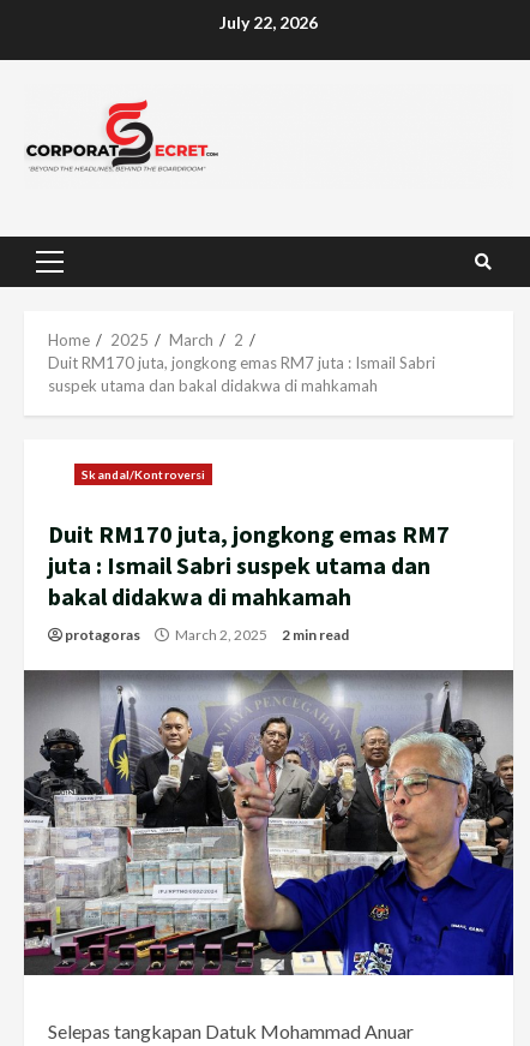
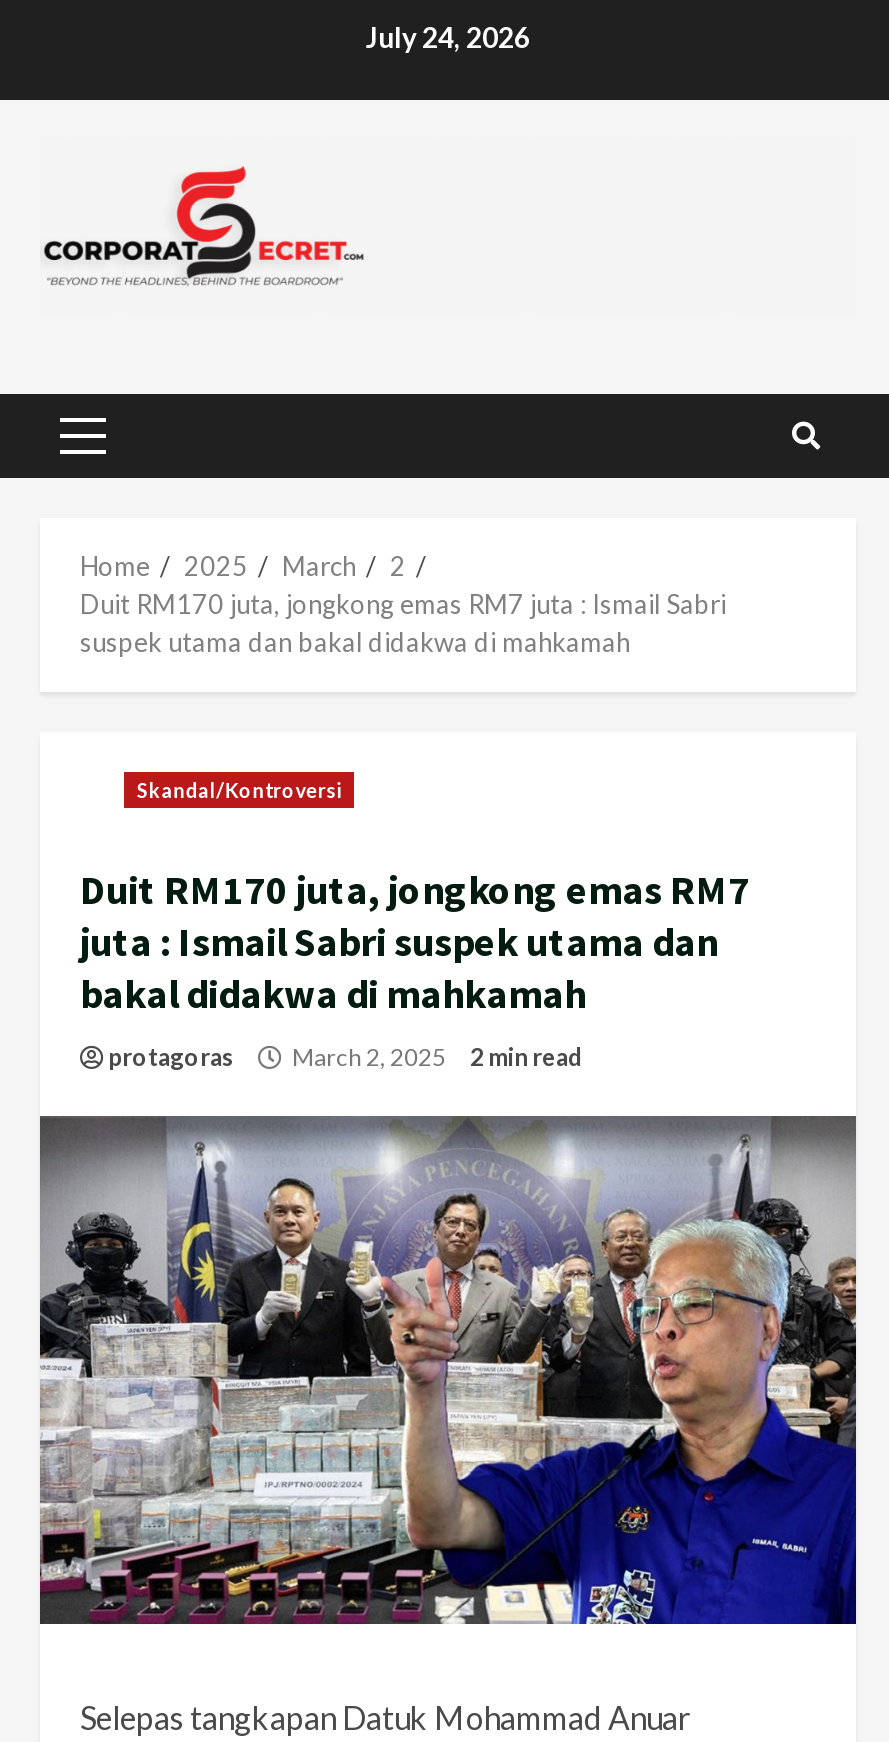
[219,11,318,32] July 22, 2026 -> [366,19,530,53] July 24, 2026

